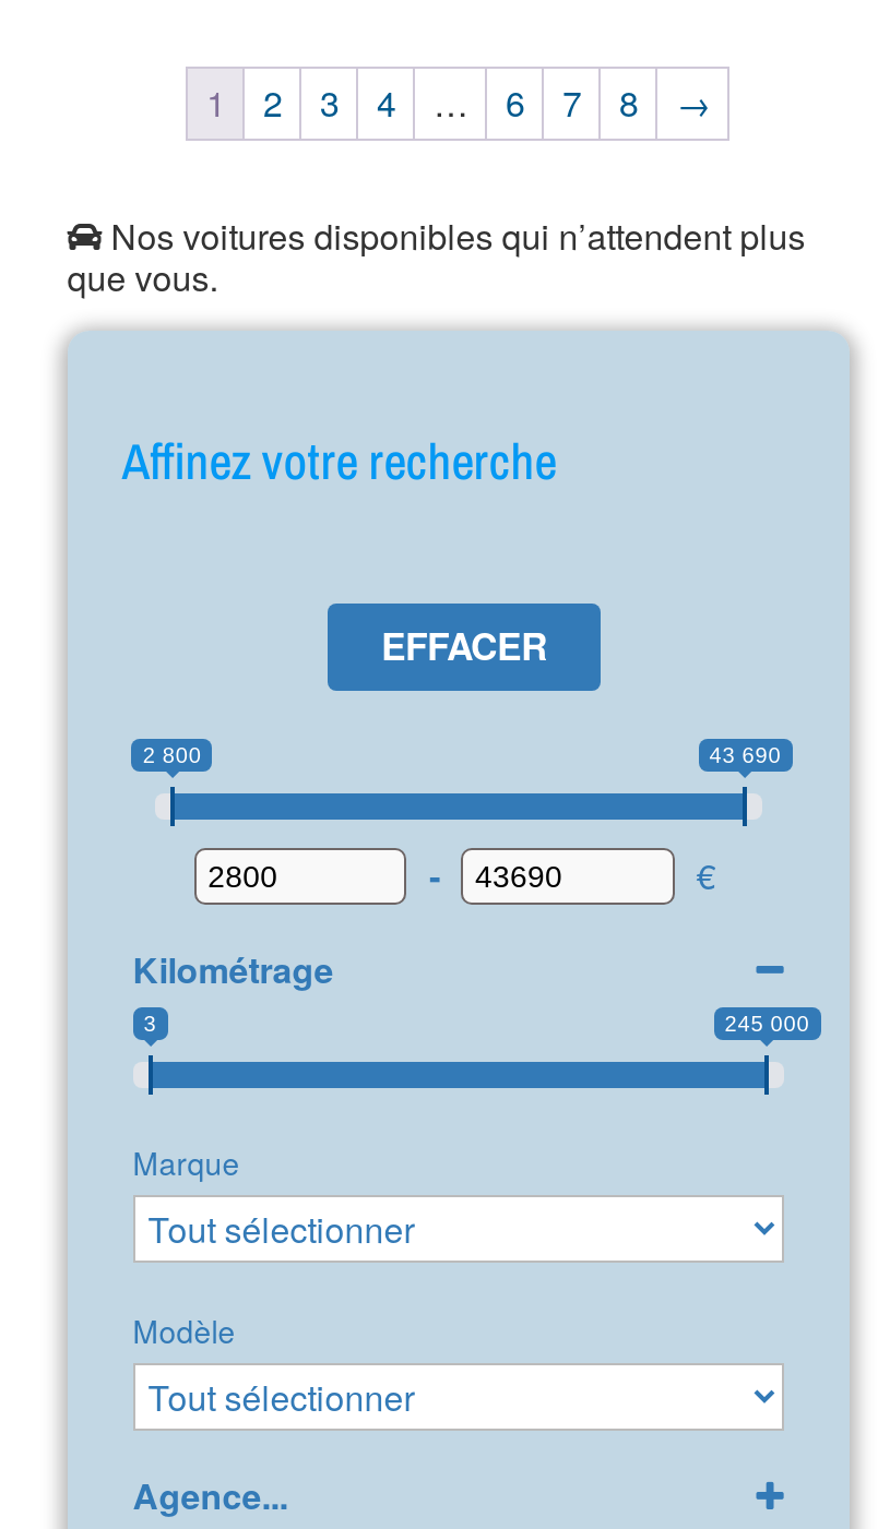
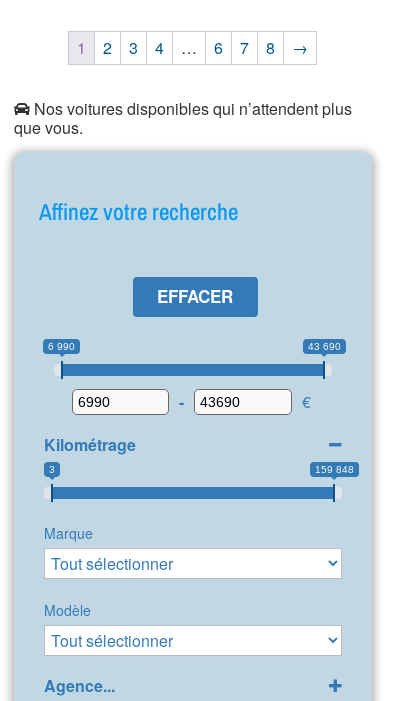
[143,743,202,767] 2 800 -> [48,341,75,352] 6 990
[724,1012,810,1036] 245 000 -> [315,464,354,475] 159 848

